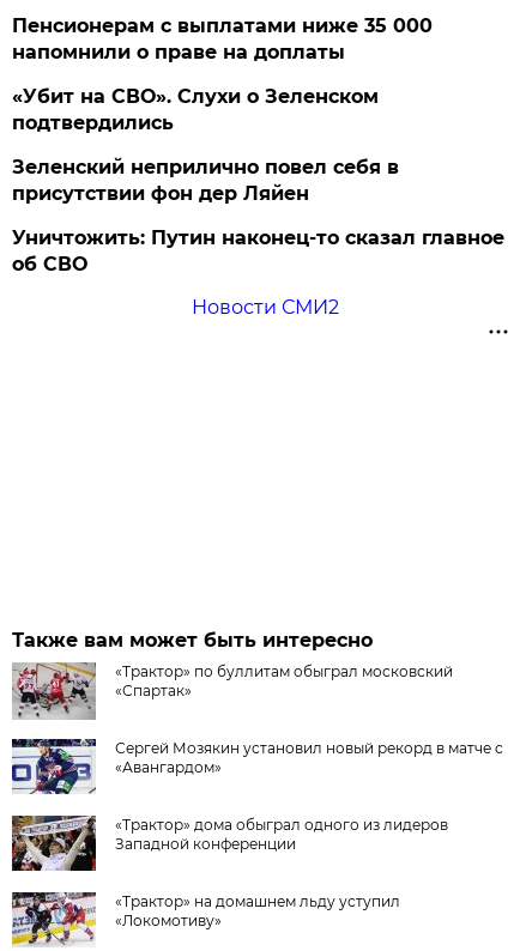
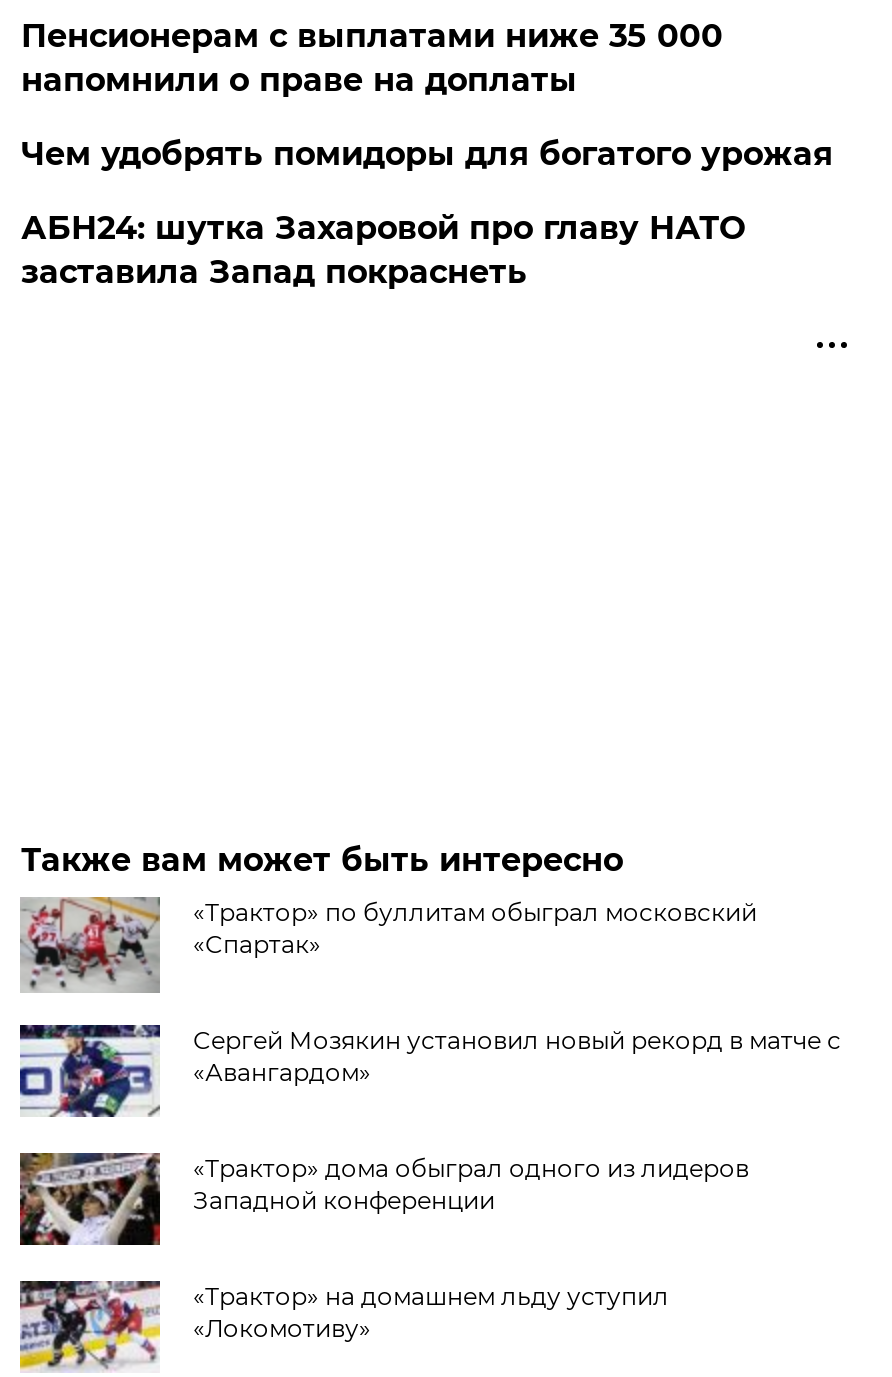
[12,85,505,318] «Убит на СВО». Слухи о Зеленском | подтвердились | Зеленский неприлично повел cебя в | присутствии фон дер Ляйен | Уничтожить: Путин наконец-то сказал главное | об СВО | Новости СМИ2 -> [21,135,833,291] Чем удобрять помидоры для богатого урожая | АБН24: шутка Захаровой про главу НАТО | заставила Запад покраснеть

